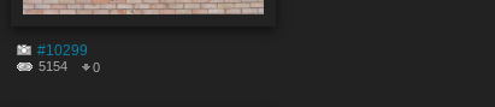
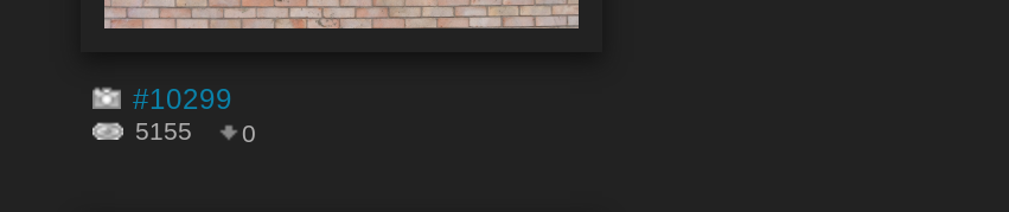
[39,59,100,75] 5154 0 -> [135,116,256,147] 5155 0

